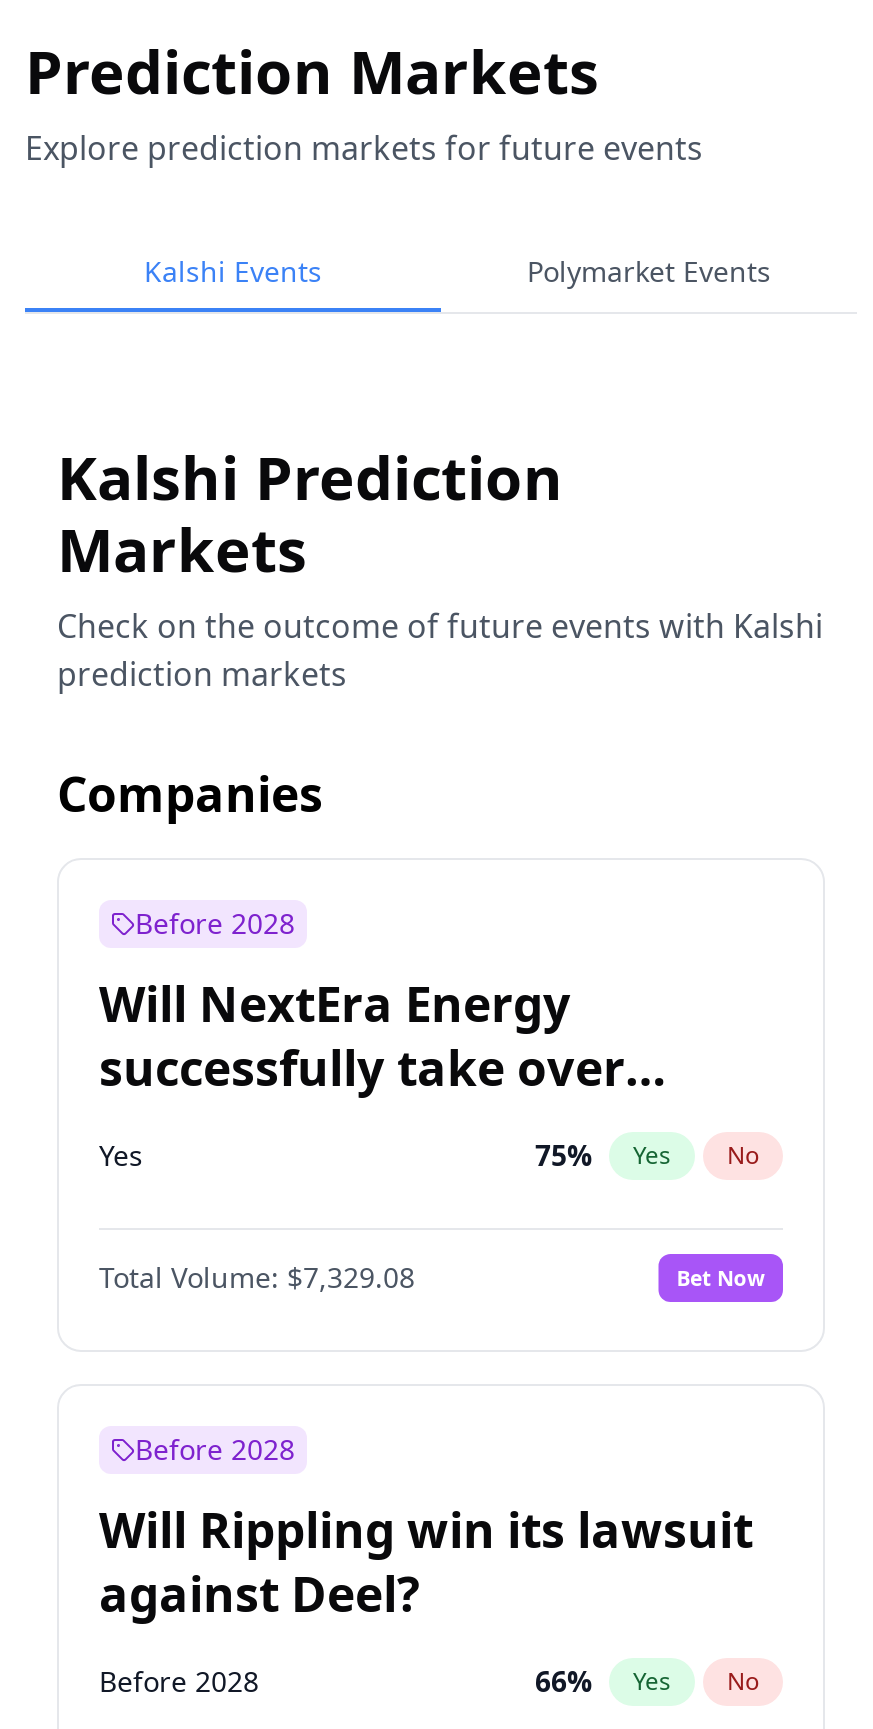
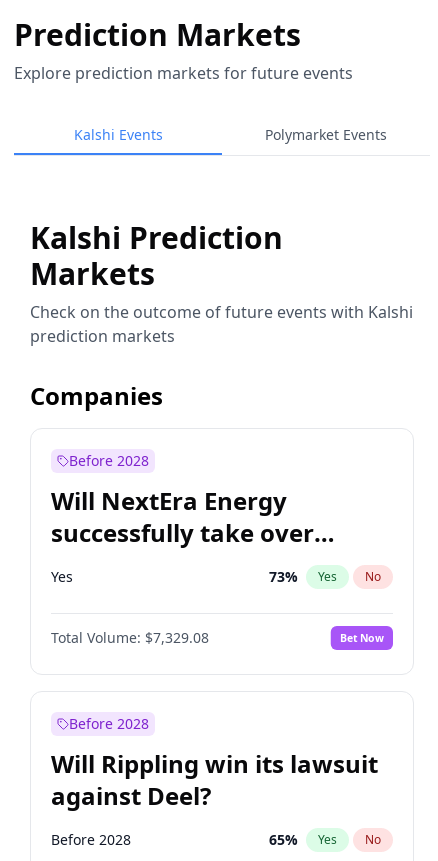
[535,1136,593,1174] 75% -> [269,567,298,586] 73%
[535,1662,759,1700] 66% Yes No -> [269,830,381,849] 65% Yes No

